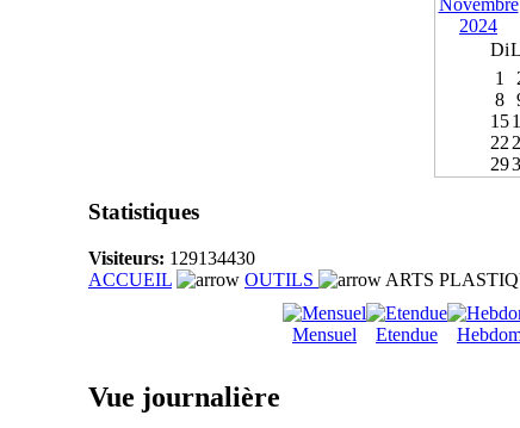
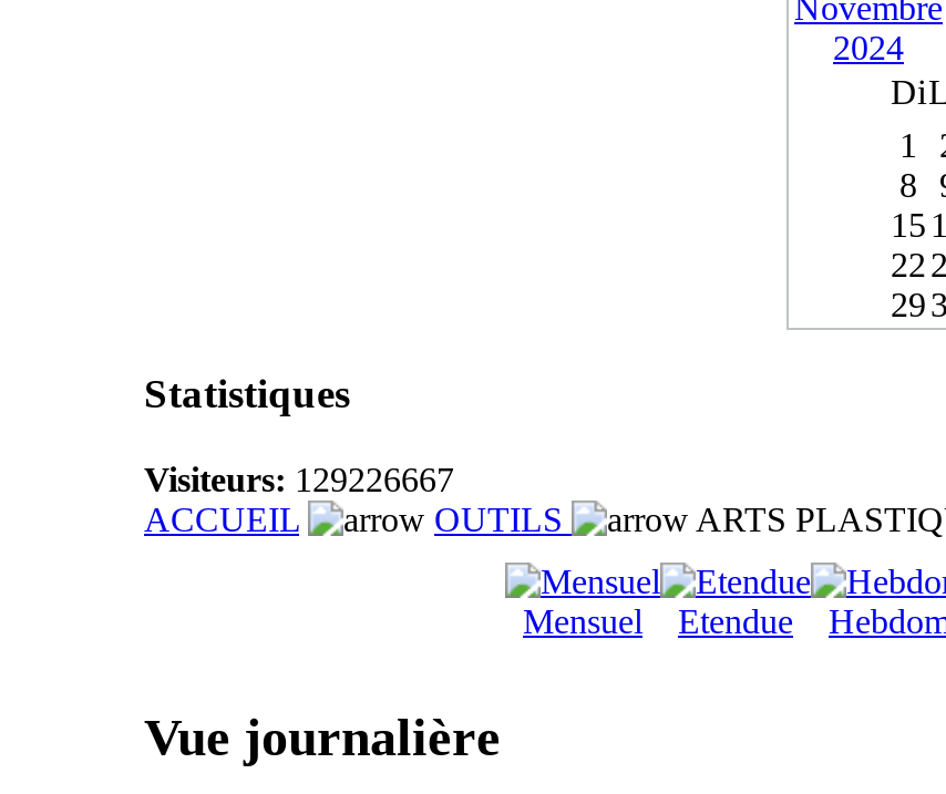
[88,248,255,268] Visiteurs: 129134430 -> [144,461,454,499] Visiteurs: 129226667

